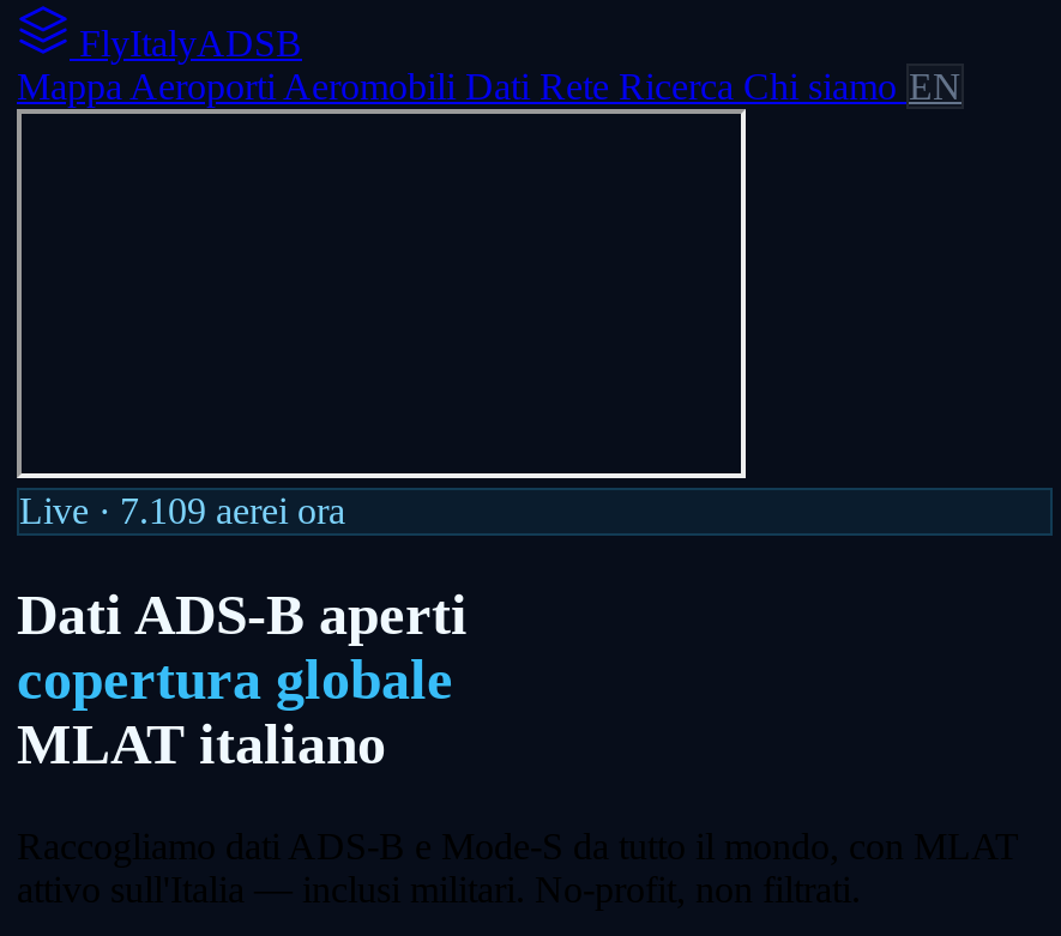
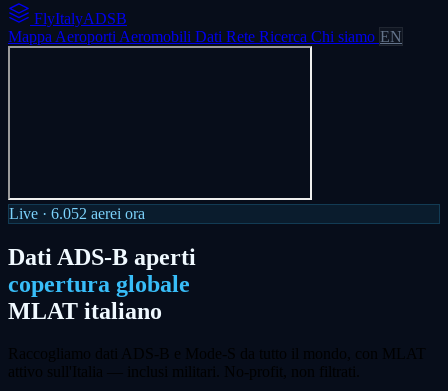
[19,490,345,531] Live · 7.109 aerei ora -> [9,205,145,222] Live · 6.052 aerei ora

